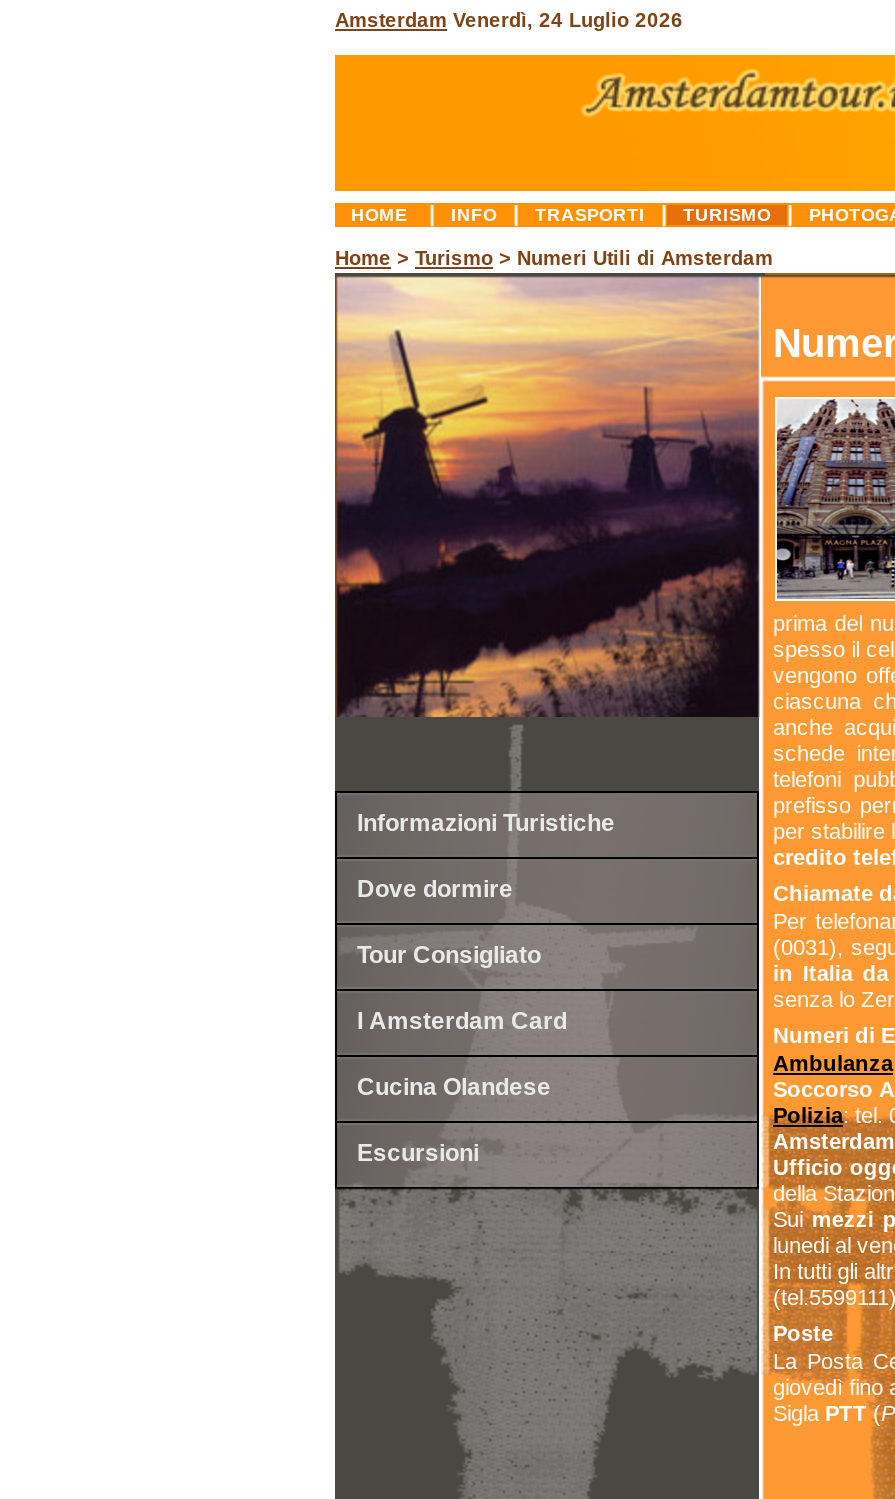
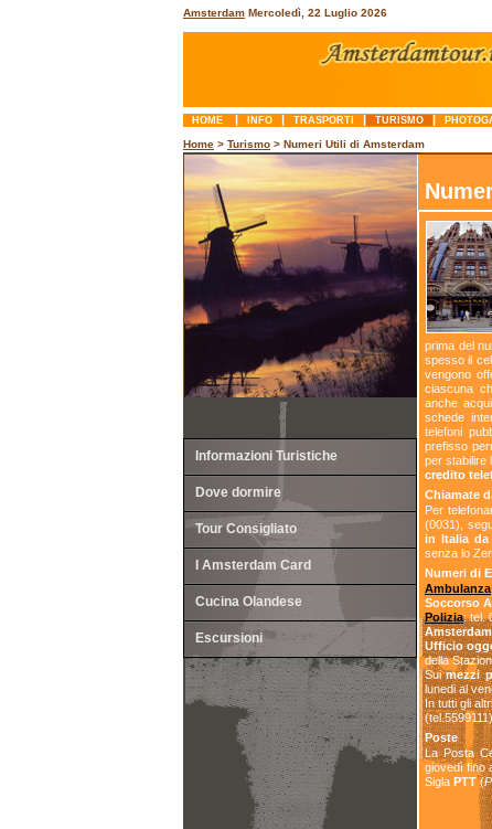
[335,9,683,31] Amsterdam Venerdì, 24 Luglio 2026 -> [183,7,387,19] Amsterdam Mercoledì, 22 Luglio 2026

